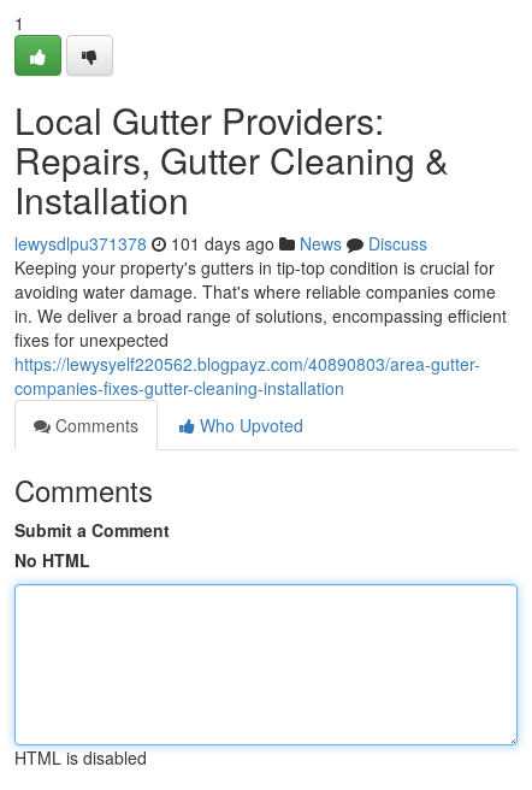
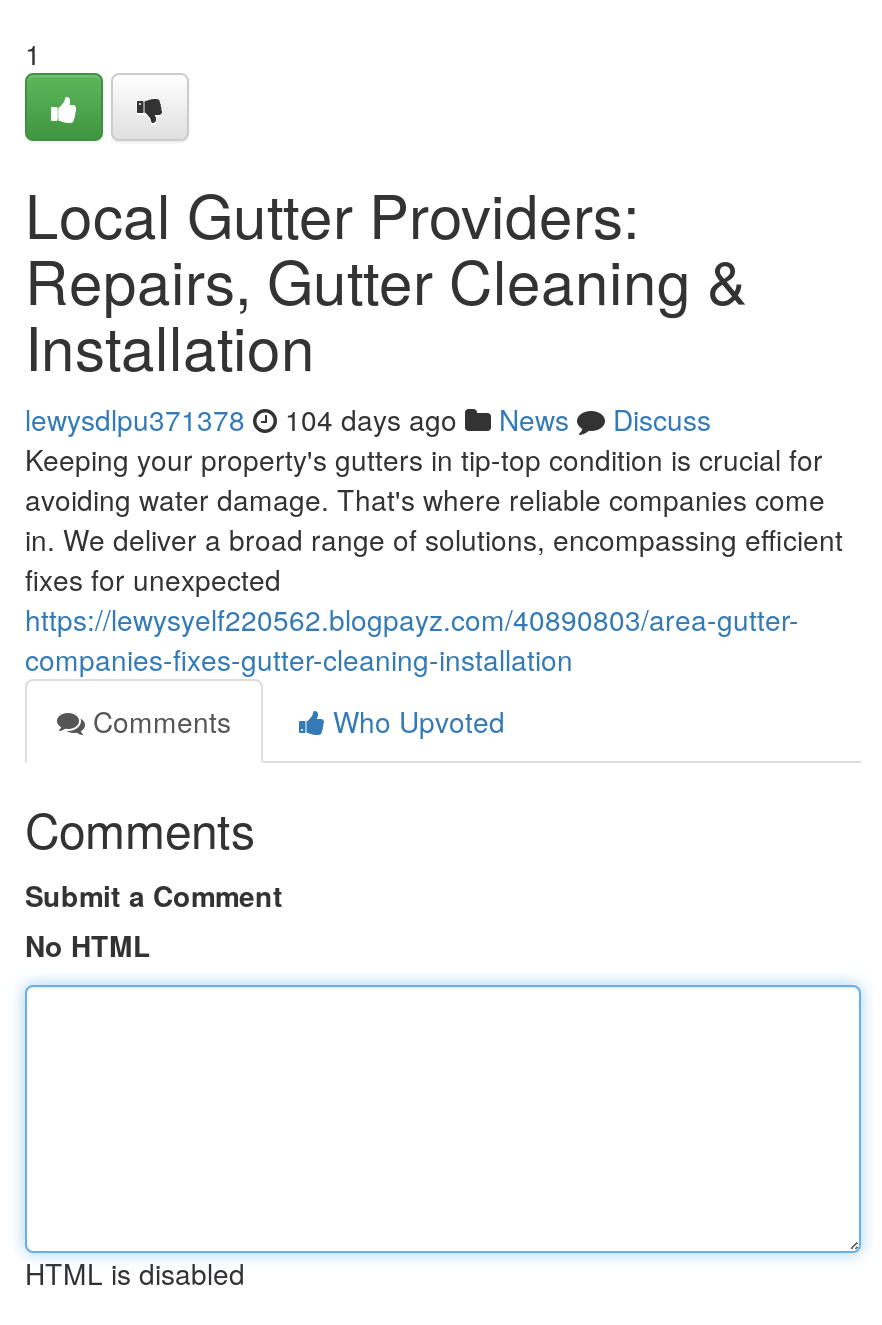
[14,231,427,255] lewysdlpu371378 101 days ago News Discuss -> [25,399,711,439] lewysdlpu371378 104 days ago News Discuss

